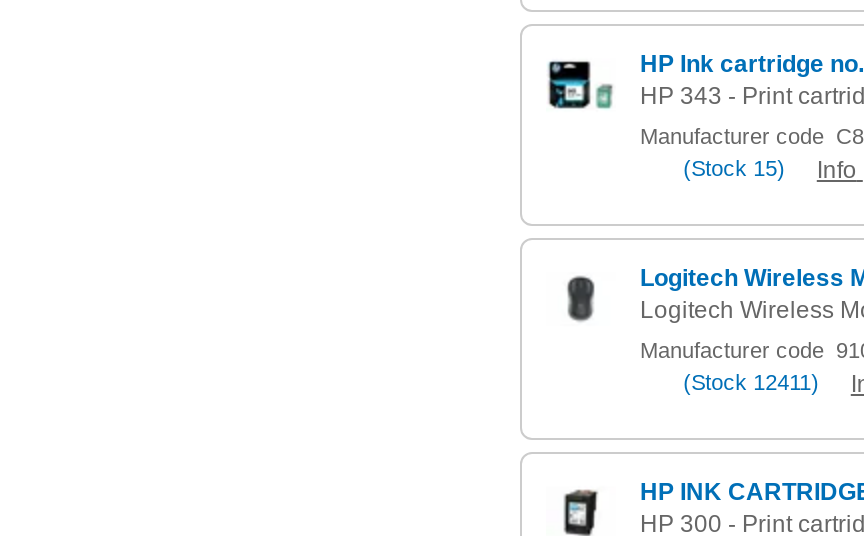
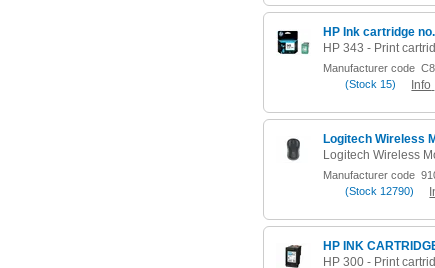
[683,370,819,394] (Stock 12411) -> [345,185,414,197] (Stock 12790)

